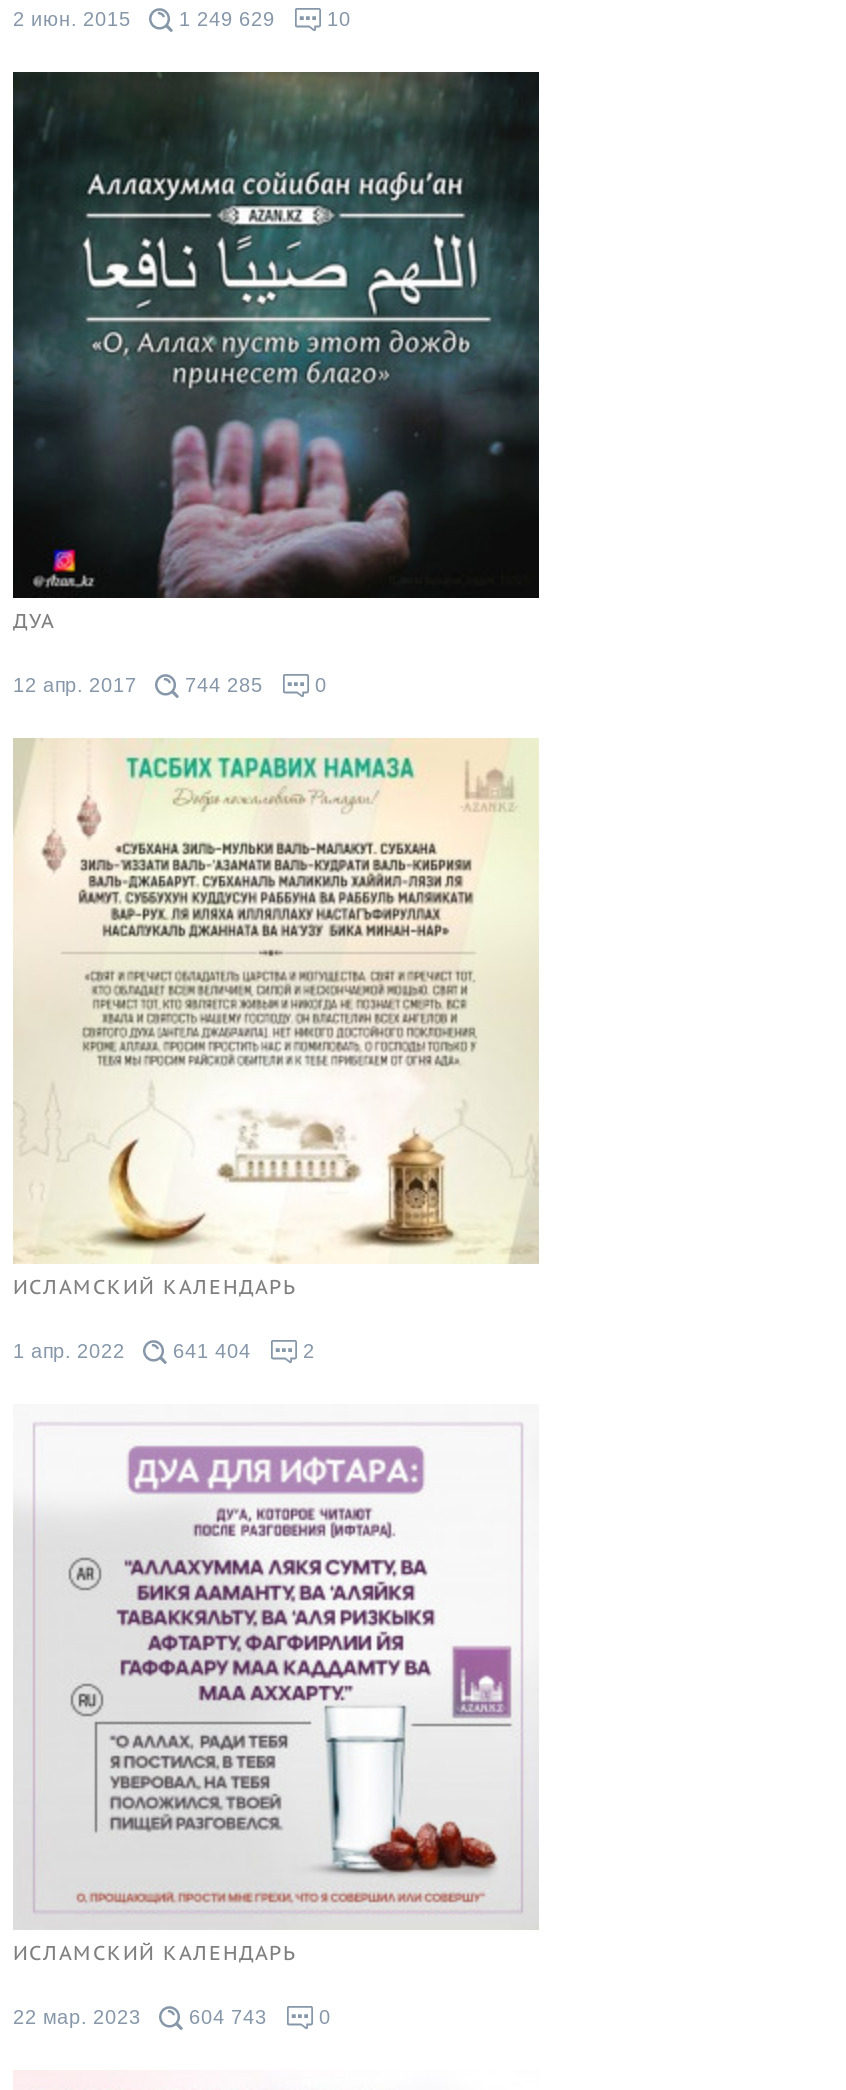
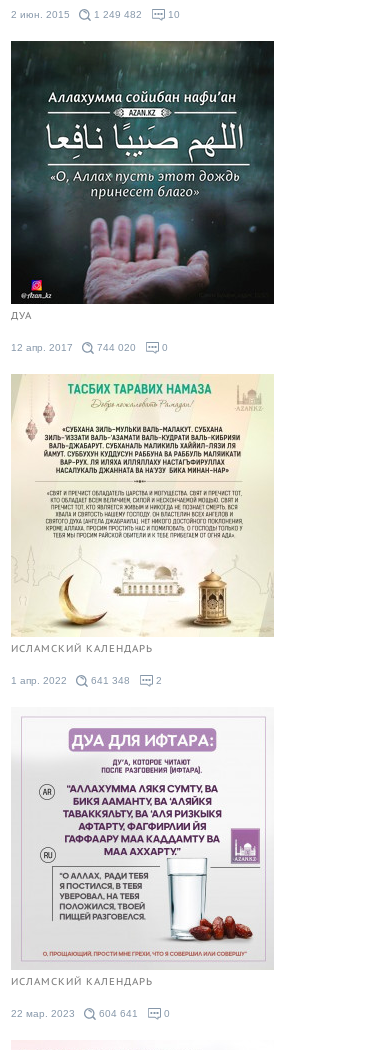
[13,8,275,30] 2 июн. 2015 1 249 629 -> [11,9,142,20] 2 июн. 2015 1 249 482
[13,674,263,696] 12 апр. 2017 744 285 -> [11,342,136,353] 12 апр. 2017 744 020
[13,1340,251,1362] 1 апр. 2022 641 404 -> [11,675,130,686] 1 апр. 2022 641 348
[13,2006,267,2028] 22 мар. 2023 604 743 -> [11,1008,138,1019] 22 мар. 2023 604 641

